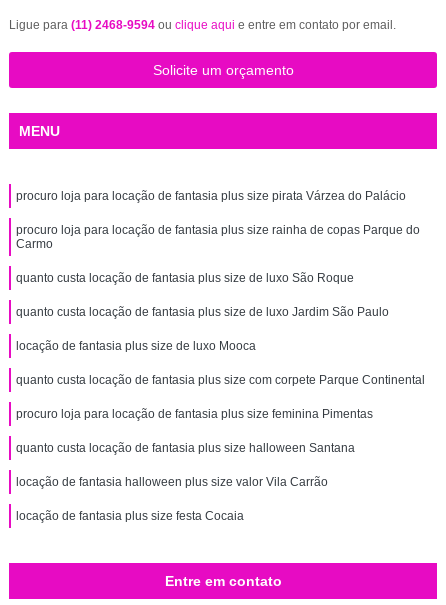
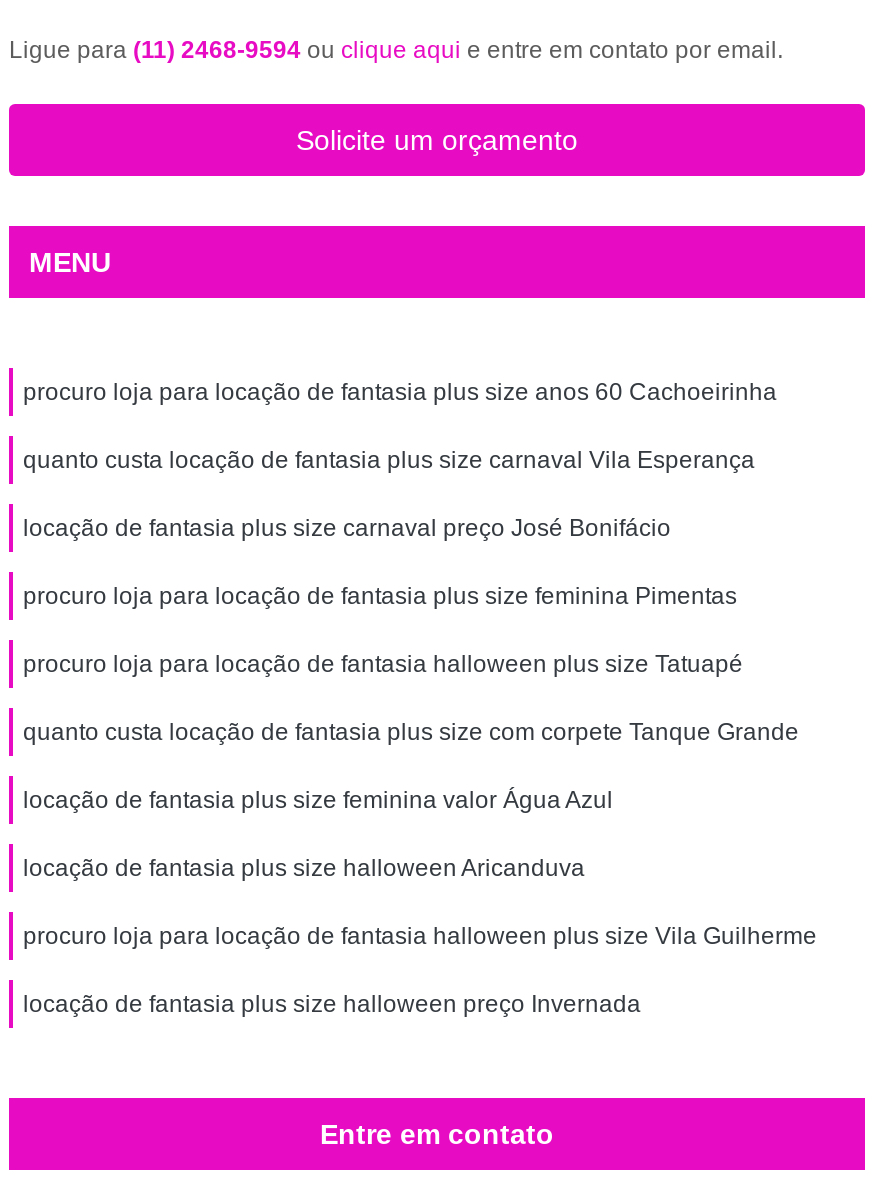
[16,189,425,387] procuro loja para locação de fantasia plus size pirata Várzea do Palácio | procuro loja para locação de fantasia plus size rainha de copas Parque do | Carmo | quanto custa locação de fantasia plus size de luxo São Roque | quanto custa locação de fantasia plus size de luxo Jardim São Paulo | locação de fantasia plus size de luxo Mooca | quanto custa locação de fantasia plus size com corpete Parque Continental -> [23,378,777,542] procuro loja para locação de fantasia plus size anos 60 Cachoeirinha | quanto custa locação de fantasia plus size carnaval Vila Esperança | locação de fantasia plus size carnaval preço José Bonifácio
moved [16,407,373,421] -> [23,582,737,610]: procuro loja para locação de fantasia plus size feminina Pimentas
[16,441,355,523] quanto custa locação de fantasia plus size halloween Santana | locação de fantasia halloween plus size valor Vila Carrão | locação de fantasia plus size festa Cocaia -> [23,650,817,1018] procuro loja para locação de fantasia halloween plus size Tatuapé | quanto custa locação de fantasia plus size com corpete Tanque Grande | locação de fantasia plus size feminina valor Água Azul | locação de fantasia plus size halloween Aricanduva | procuro loja para locação de fantasia halloween plus size Vila Guilherme | locação de fantasia plus size halloween preço Invernada

